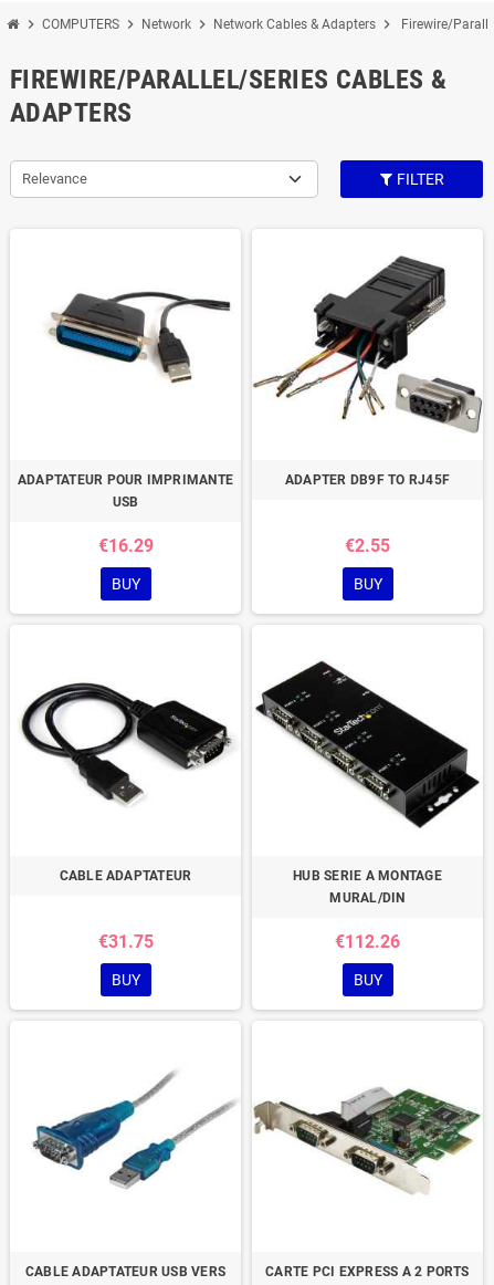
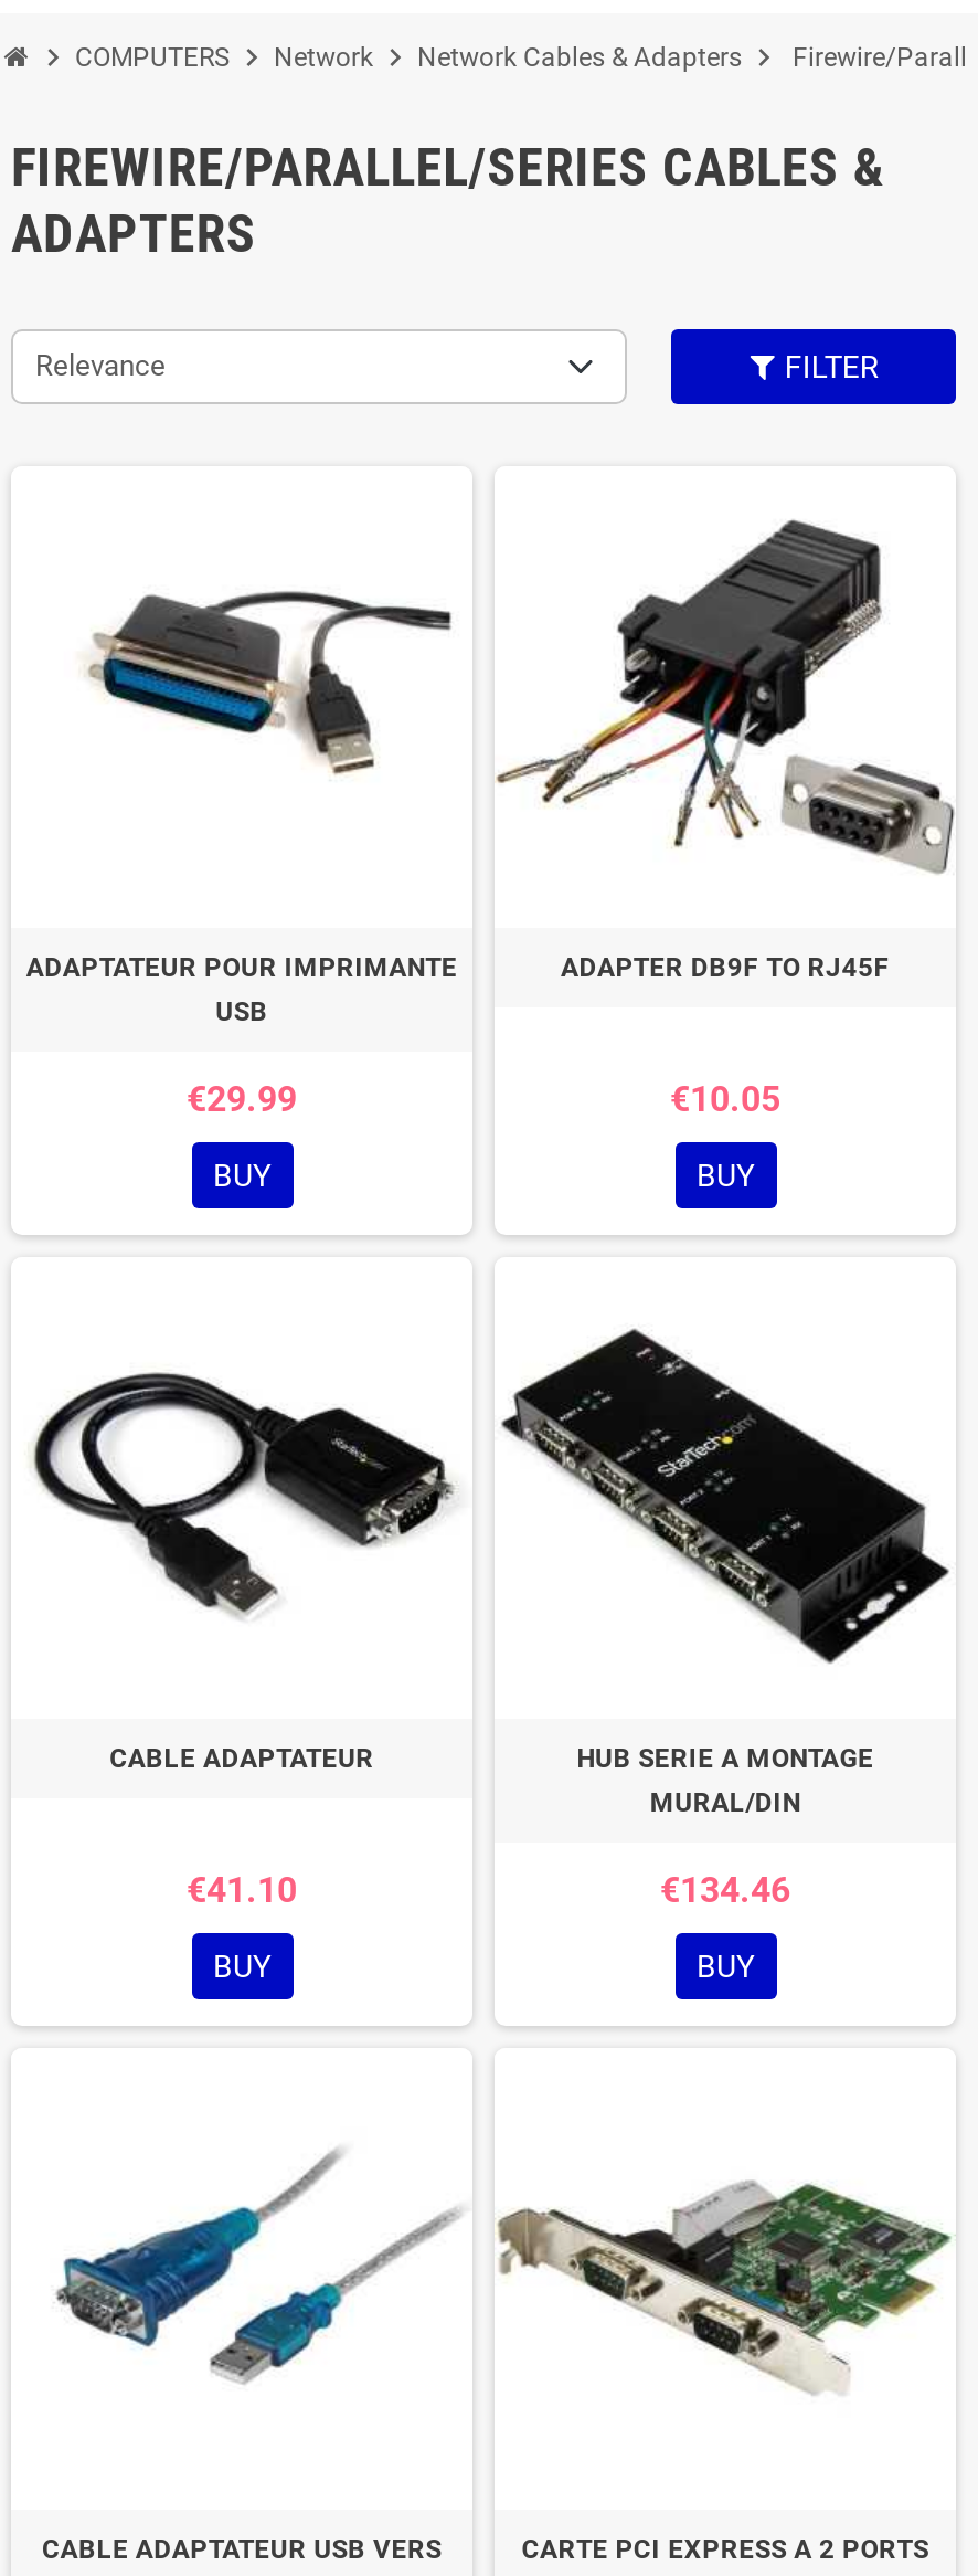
[98,535,153,556] €16.29 -> [187,1078,297,1120] €29.99
[345,535,390,556] €2.55 -> [670,1078,780,1120] €10.05
[98,931,153,952] €31.75 -> [187,1869,297,1911] €41.10
[335,931,400,952] €112.26 -> [660,1869,790,1911] €134.46

